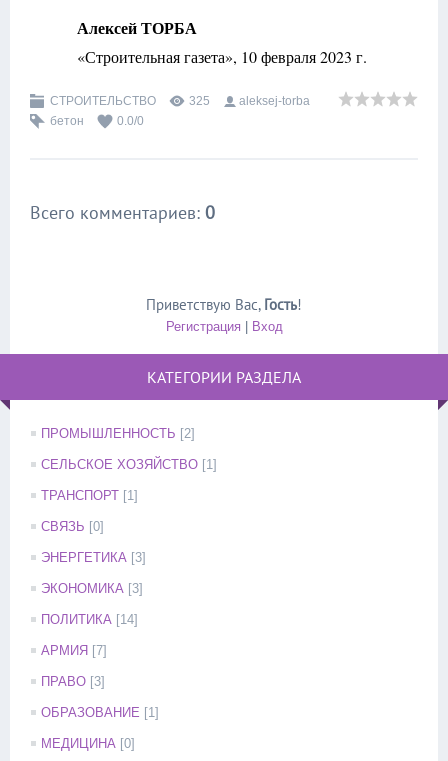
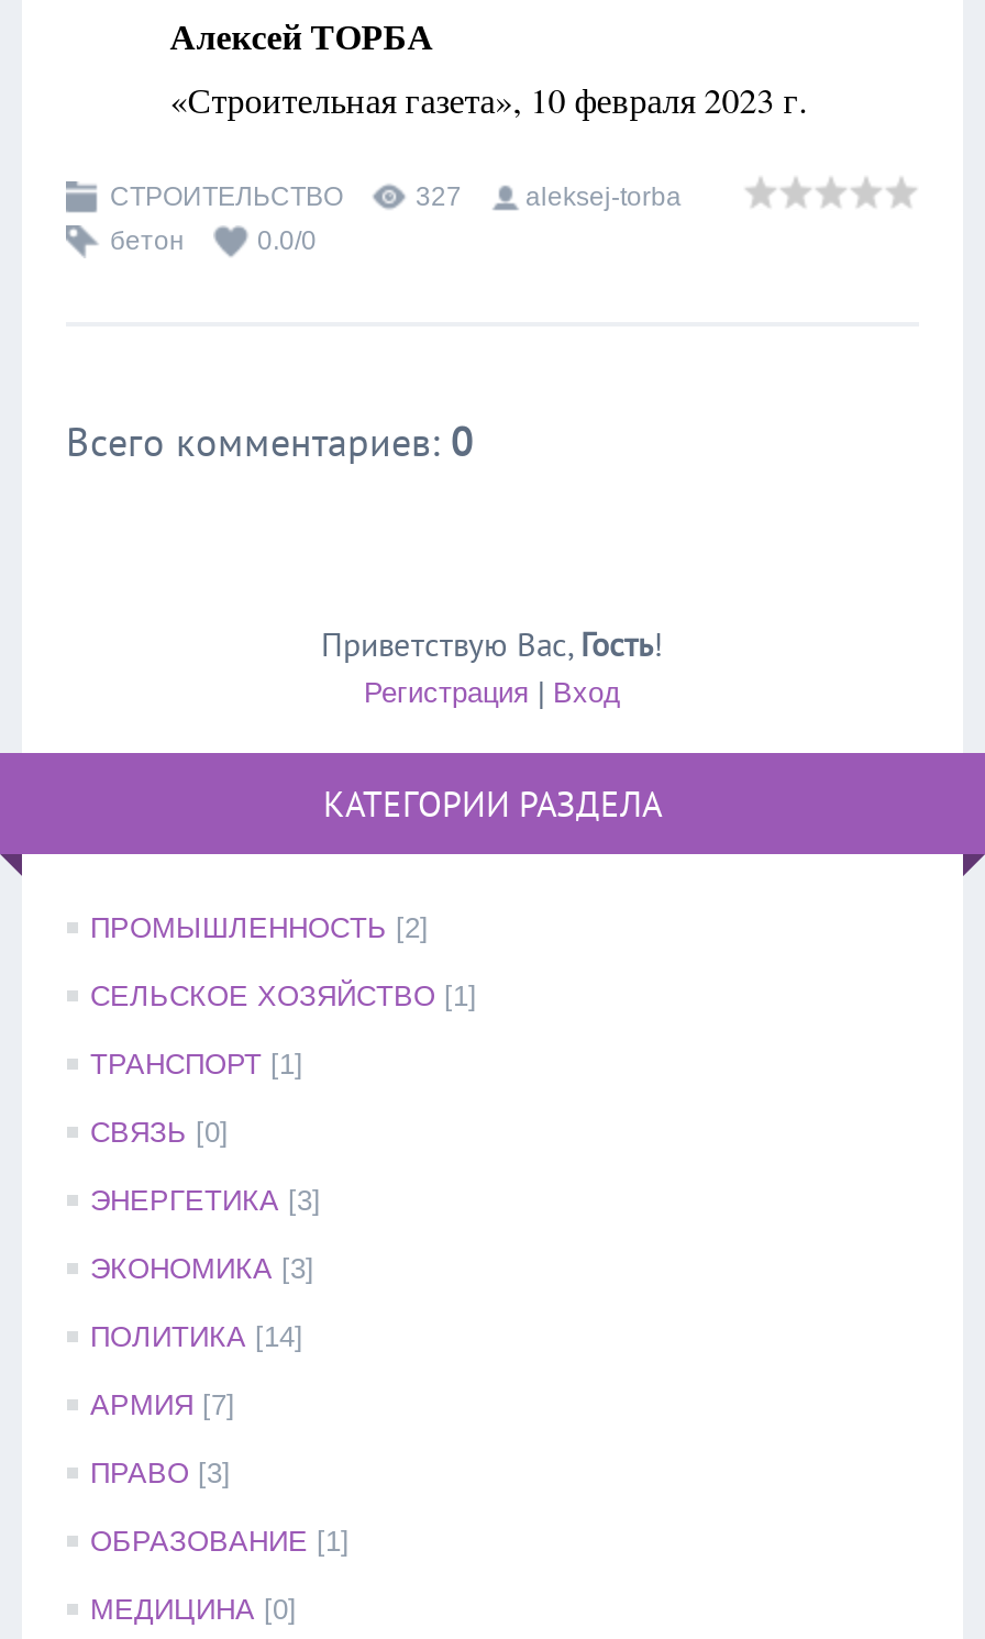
[189,94,210,108] 325 -> [416,181,462,212] 327

